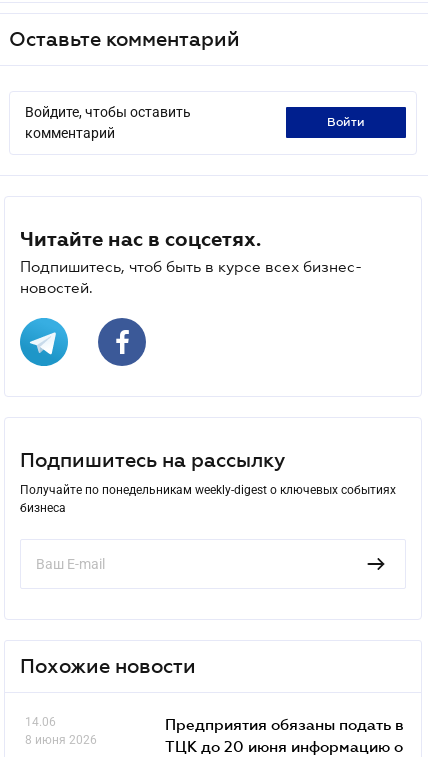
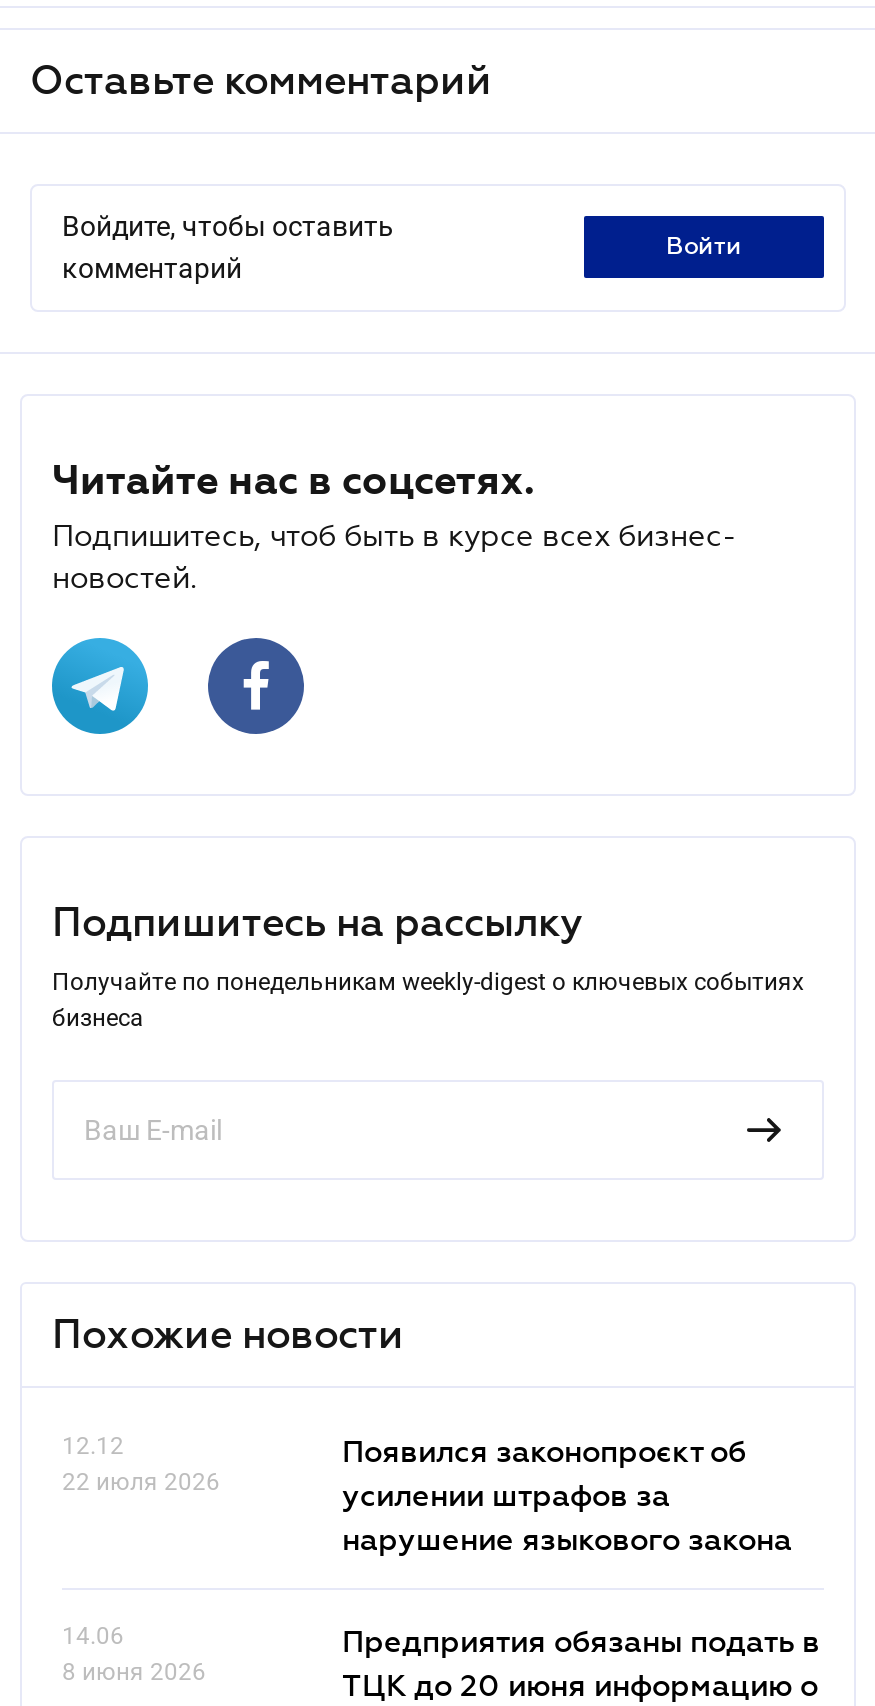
none -> [62,1431,220,1495] 12.12 | 22 июля 2026
none -> [342,1431,792,1555] Появился законопроєкт об | усилении штрафов за | нарушение языкового закона

